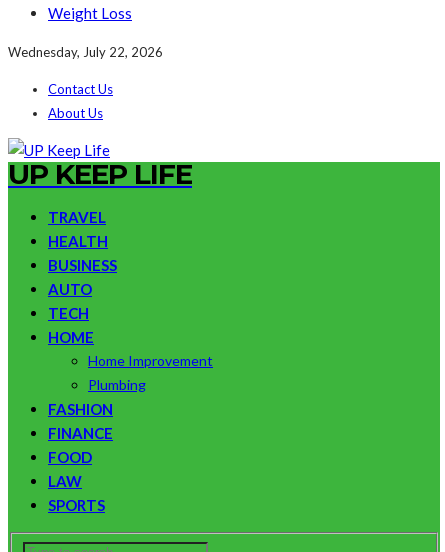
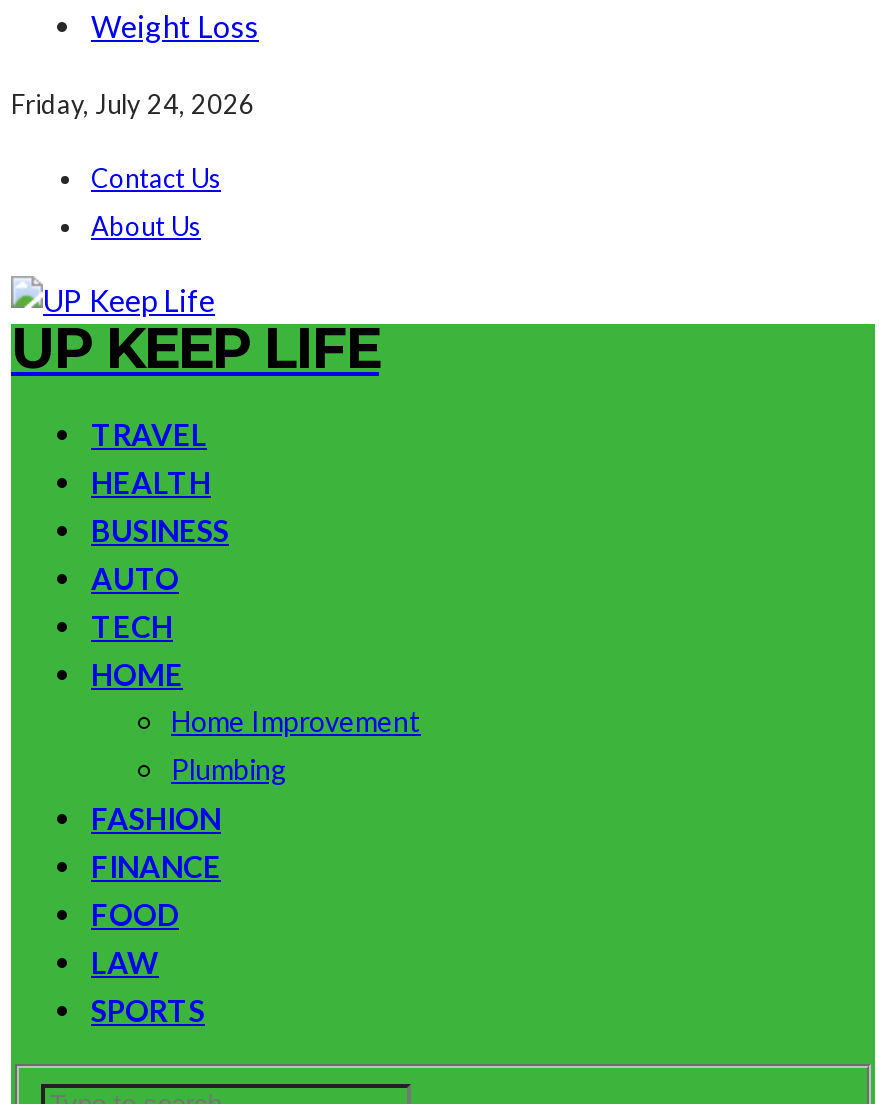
[8,44,163,60] Wednesday, July 22, 2026 -> [11,88,255,120] Friday, July 24, 2026

